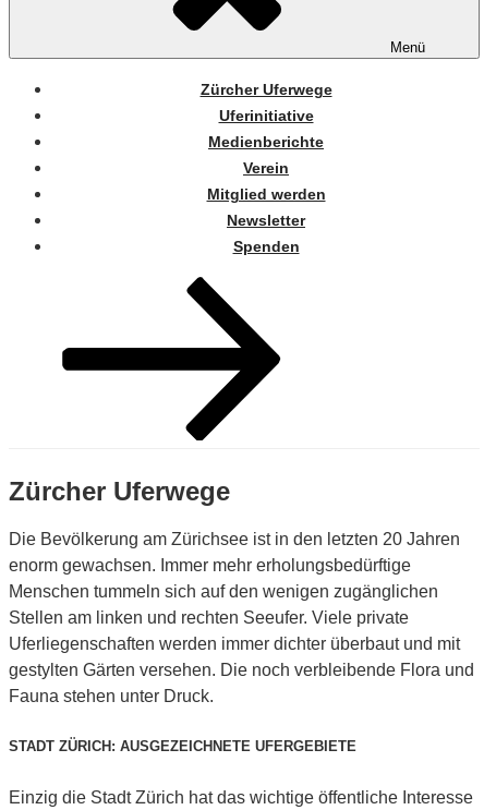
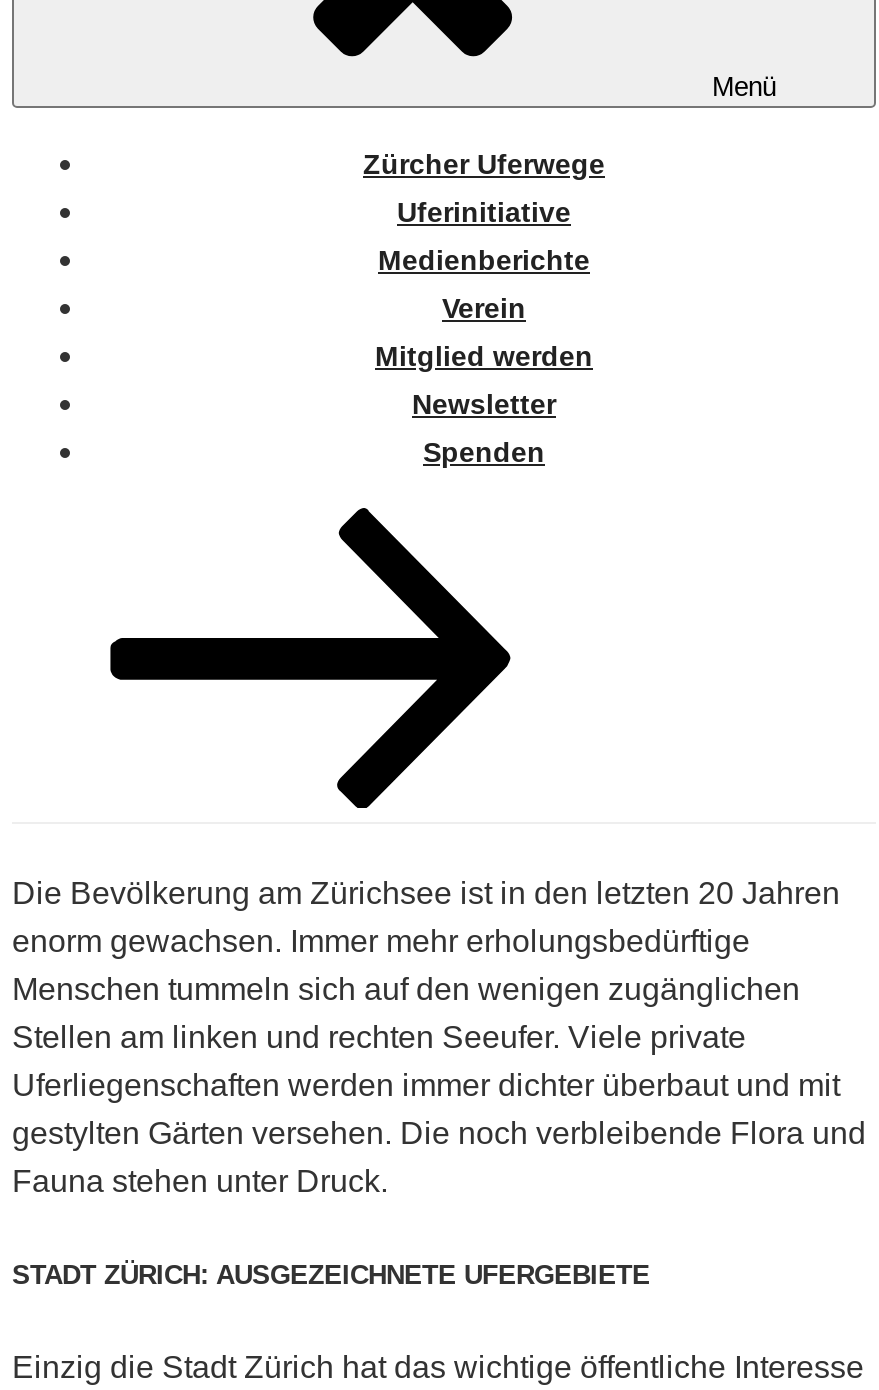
[9,477,230,506] Zürcher Uferwege -> none

